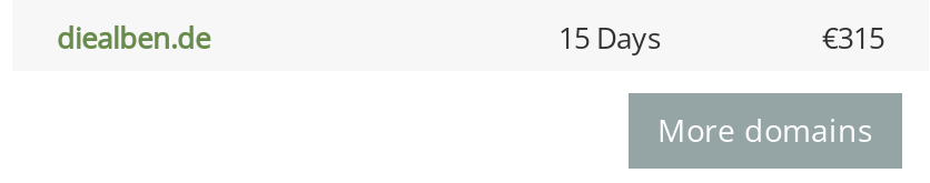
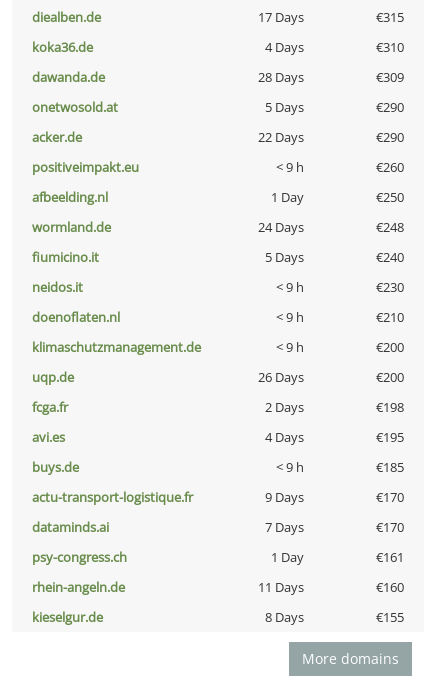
[558,18,661,58] 15 Days -> [257,8,303,26] 17 Days
none -> [32,38,404,626] koka36.de | 4 Days | €310 | dawanda.de | 28 Days | €309 | onetwosold.at | 5 Days | €290 | acker.de | 22 Days | €290 | positiveimpakt.eu | < 9 h | €260 | afbeelding.nl | 1 Day | €250 | wormland.de | 24 Days | €248 | fiumicino.it | 5 Days | €240 | neidos.it | < 9 h | €230 | doenoflaten.nl | < 9 h | €210 | klimaschutzmanagement.de | < 9 h | €200 | uqp.de | 26 Days | €200 | fcga.fr | 2 Days | €198 | avi.es | 4 Days | €195 | buys.de | < 9 h | €185 | actu-transport-logistique.fr | 9 Days | €170 | dataminds.ai | 7 Days | €170 | psy-congress.ch | 1 Day | €161 | rhein-angeln.de | 11 Days | €160 | kieselgur.de | 8 Days | €155

